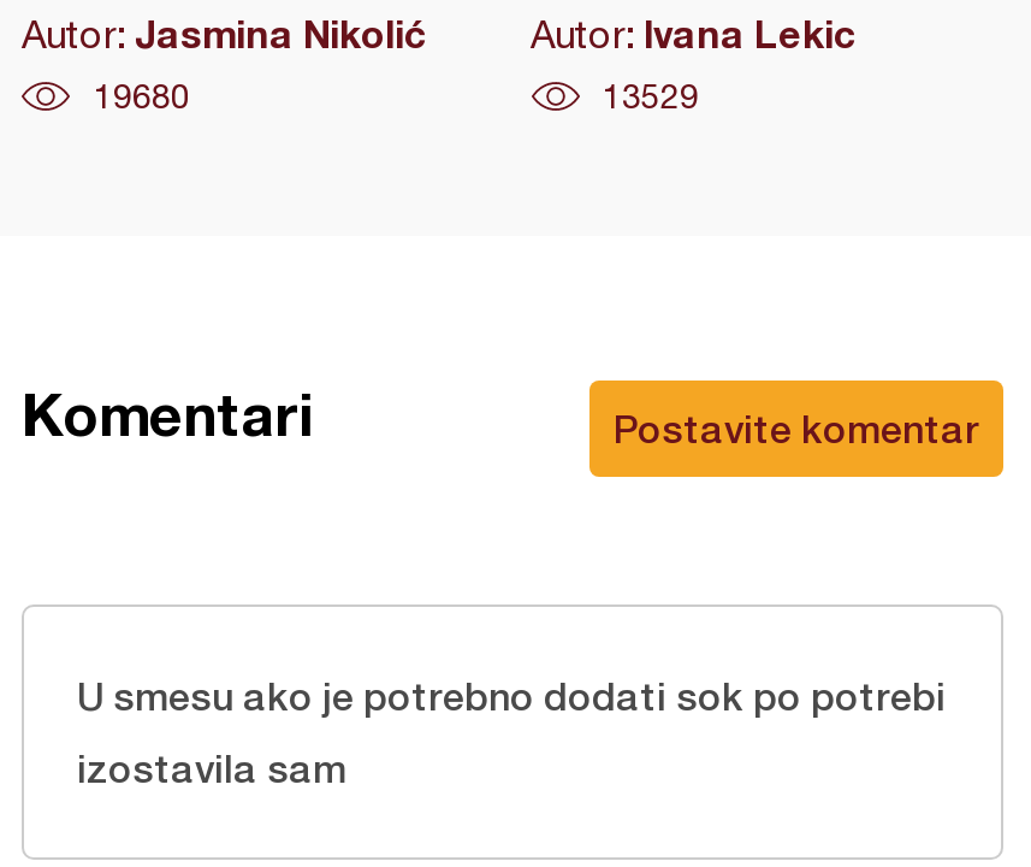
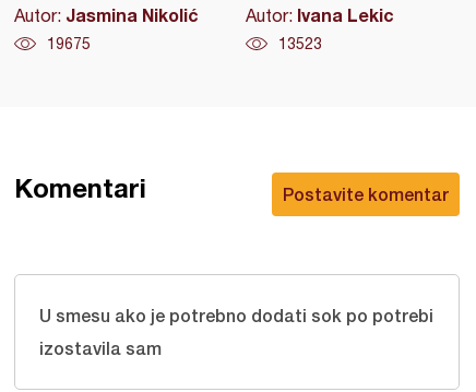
[94,77,190,116] 19680 -> [47,35,91,52] 19675
[603,77,699,116] 13529 -> [278,35,322,52] 13523

